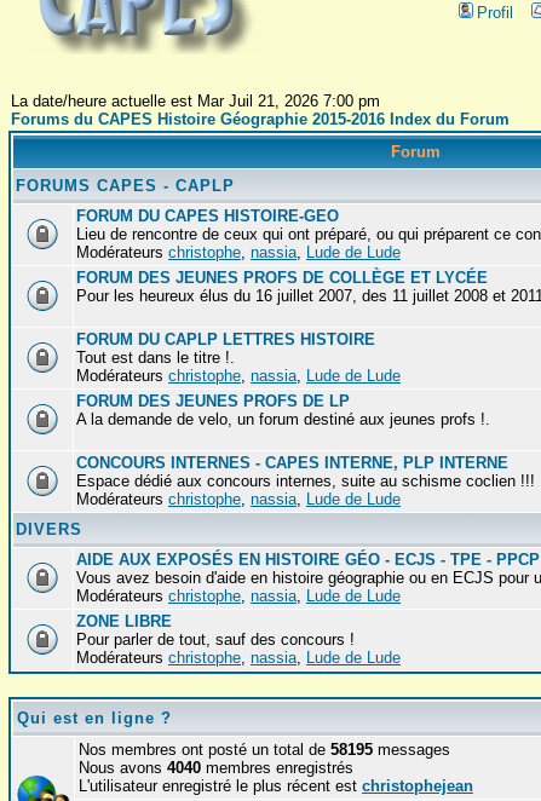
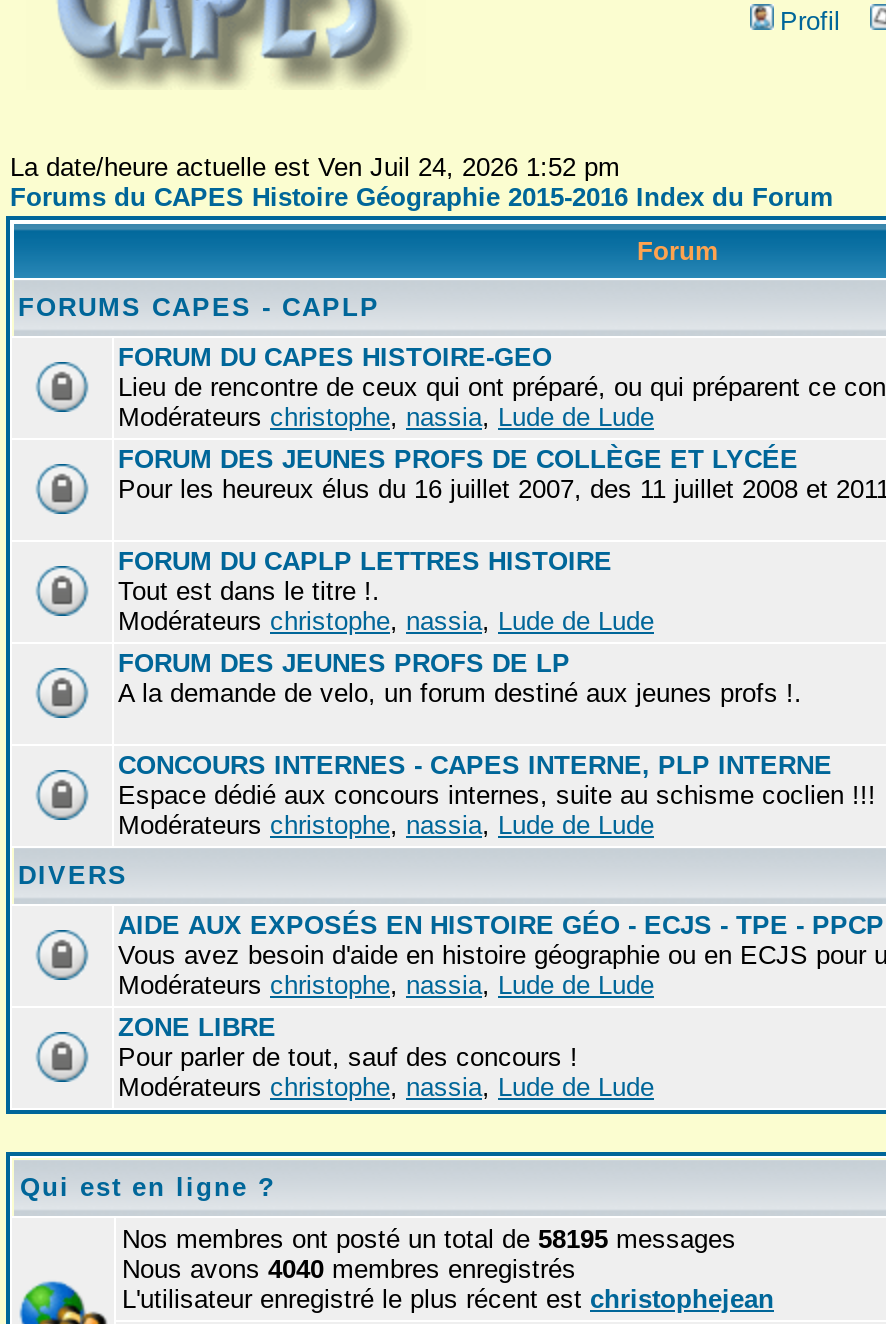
[11,92,380,110] La date/heure actuelle est Mar Juil 21, 2026 7:00 pm -> [10,152,620,182] La date/heure actuelle est Ven Juil 24, 2026 1:52 pm

